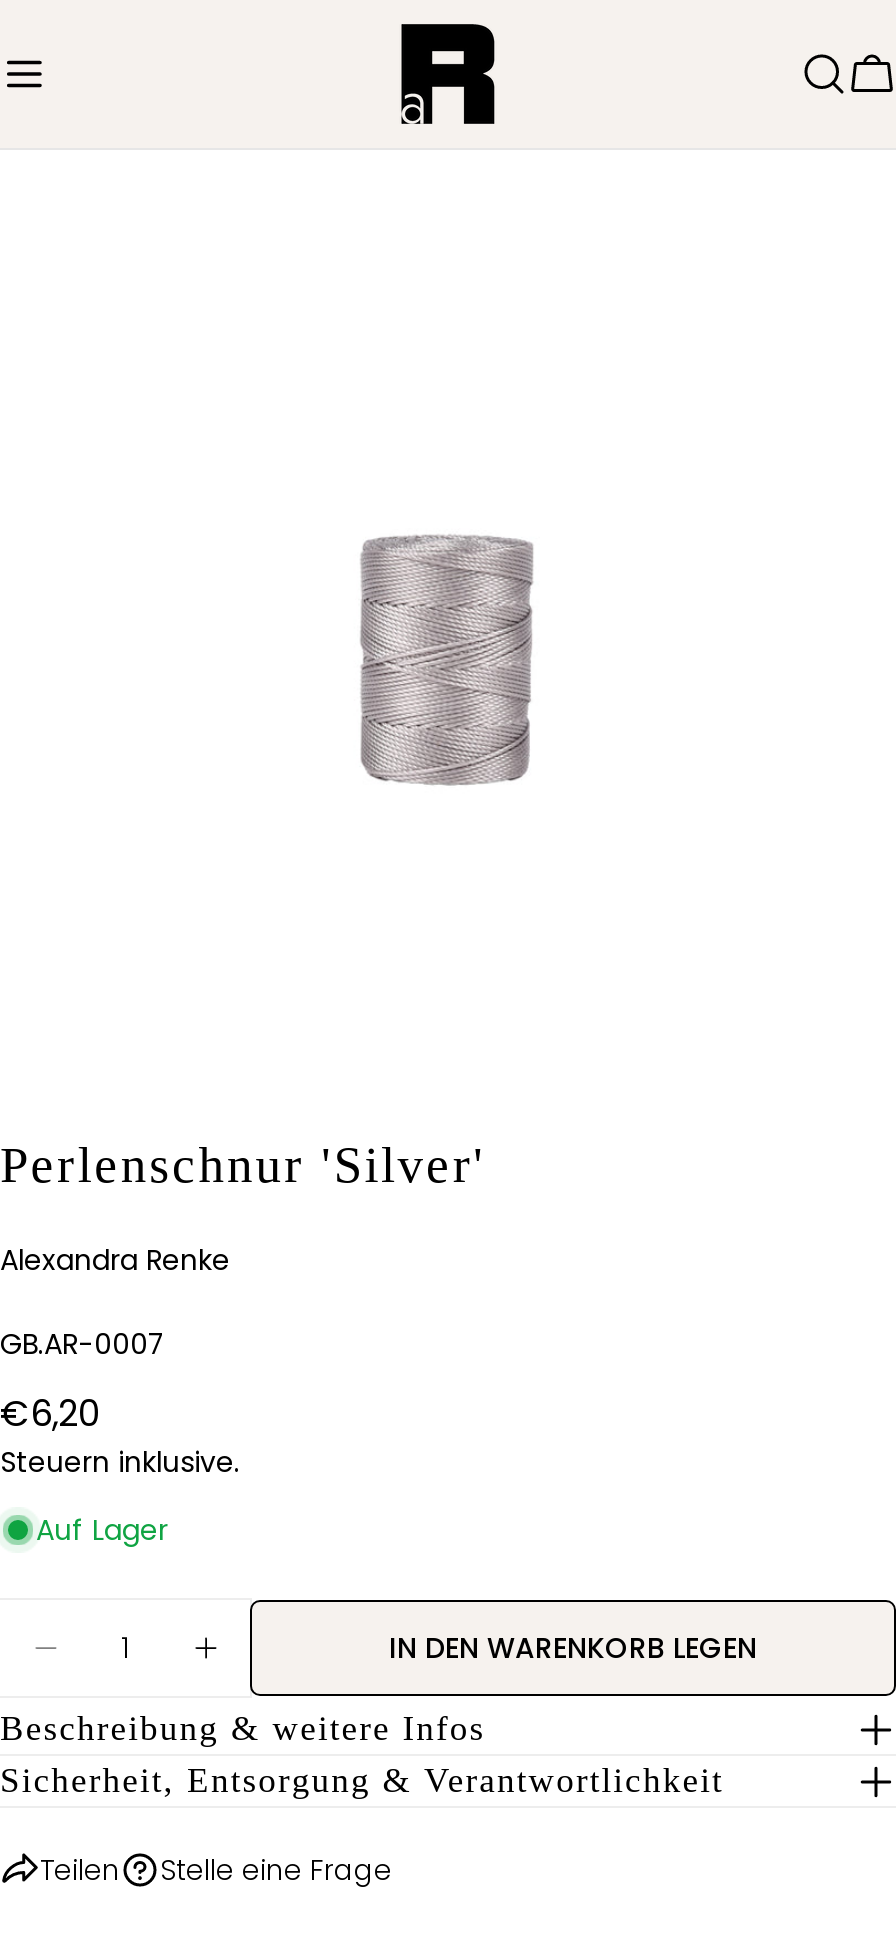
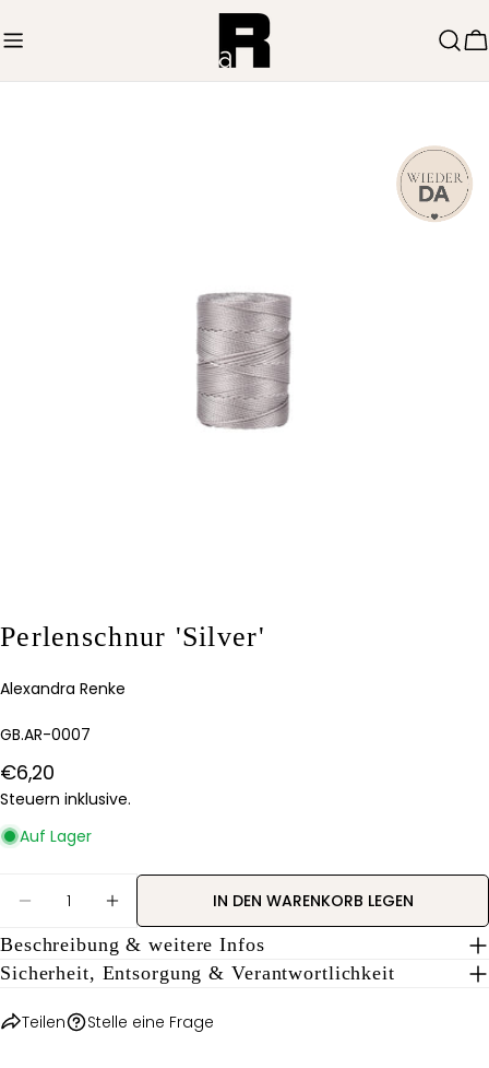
none -> [396,145,473,222] [image]

